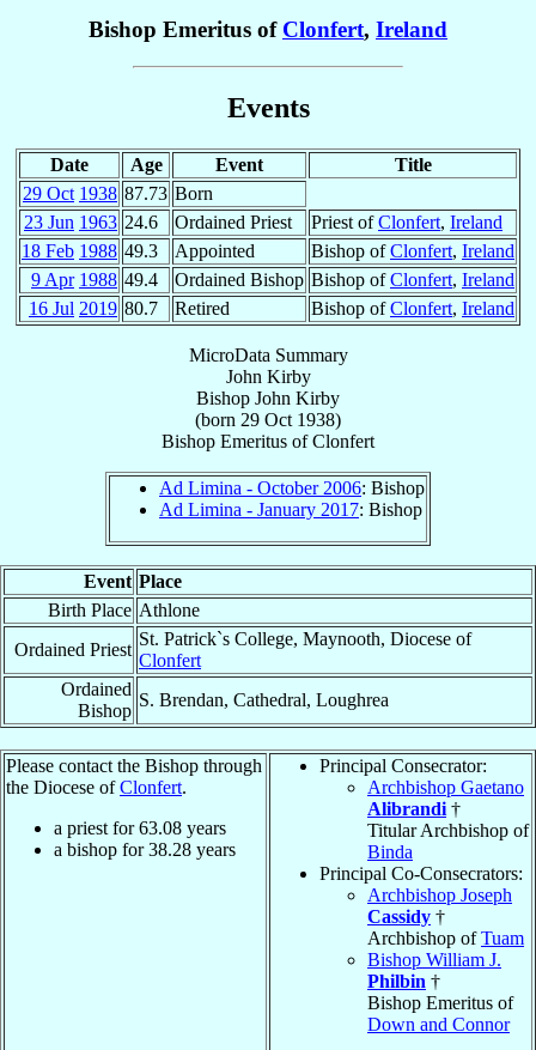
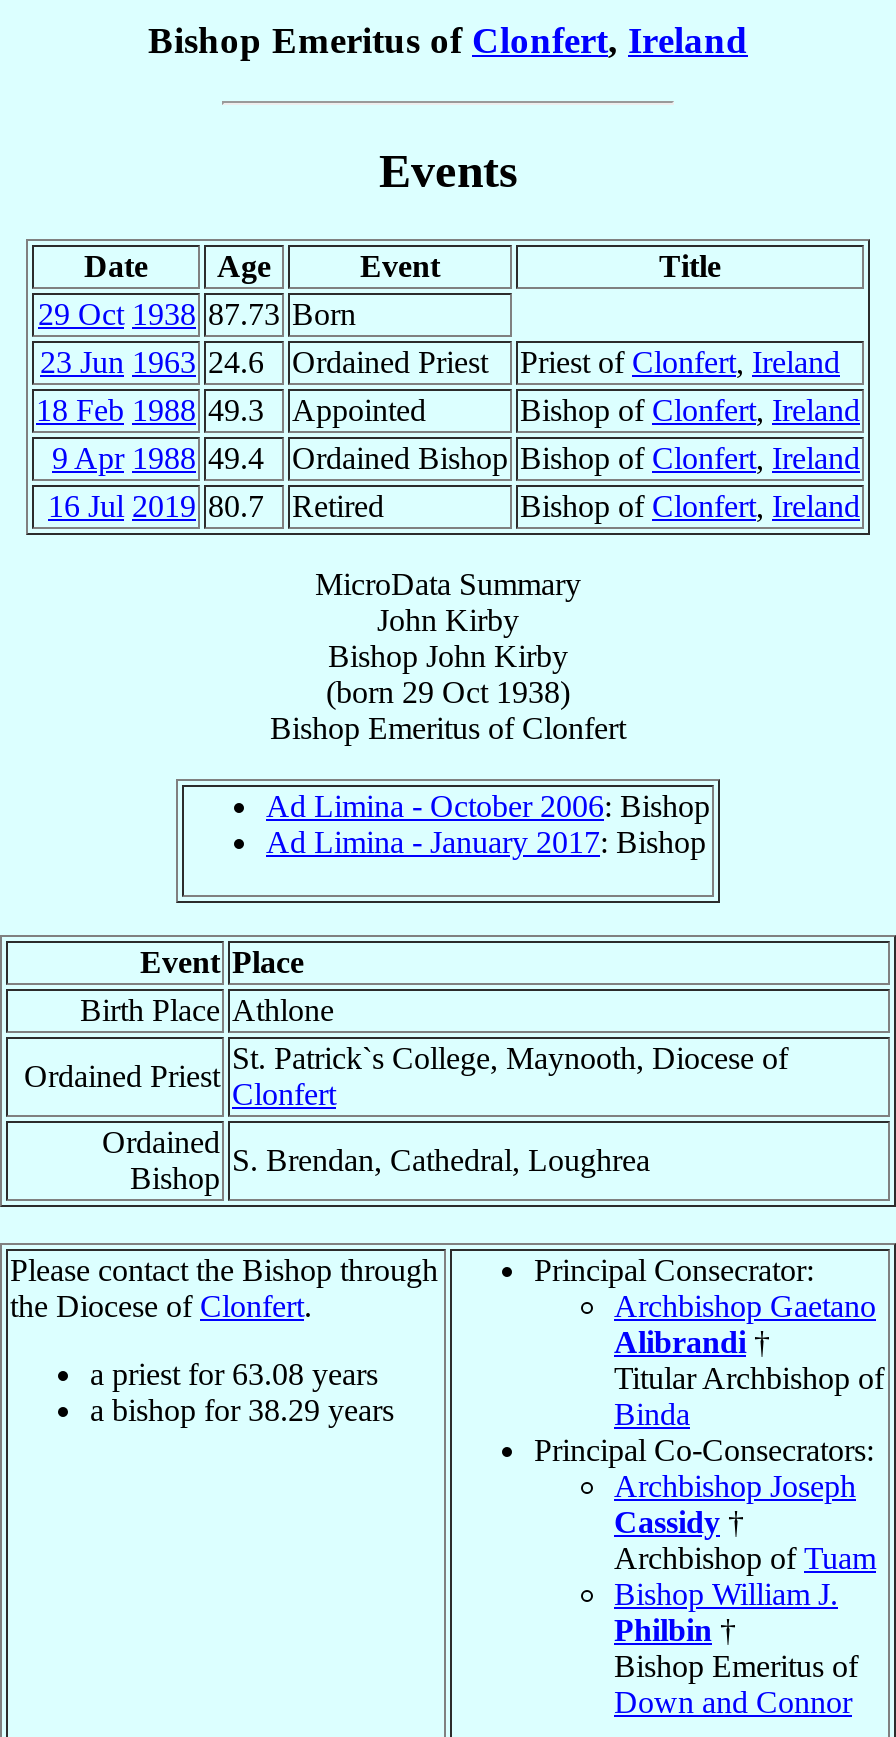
[54,839,236,860] a bishop for 38.28 years -> [90,1393,394,1427] a bishop for 38.29 years

